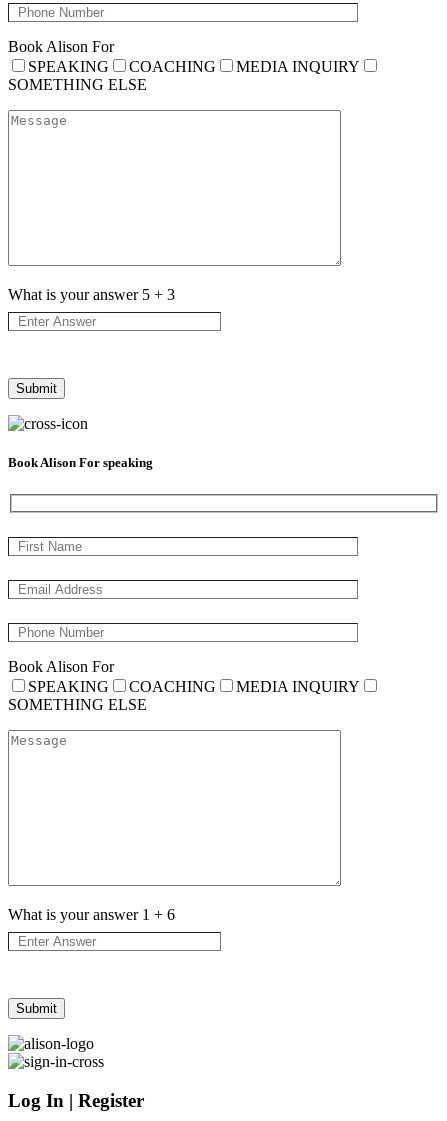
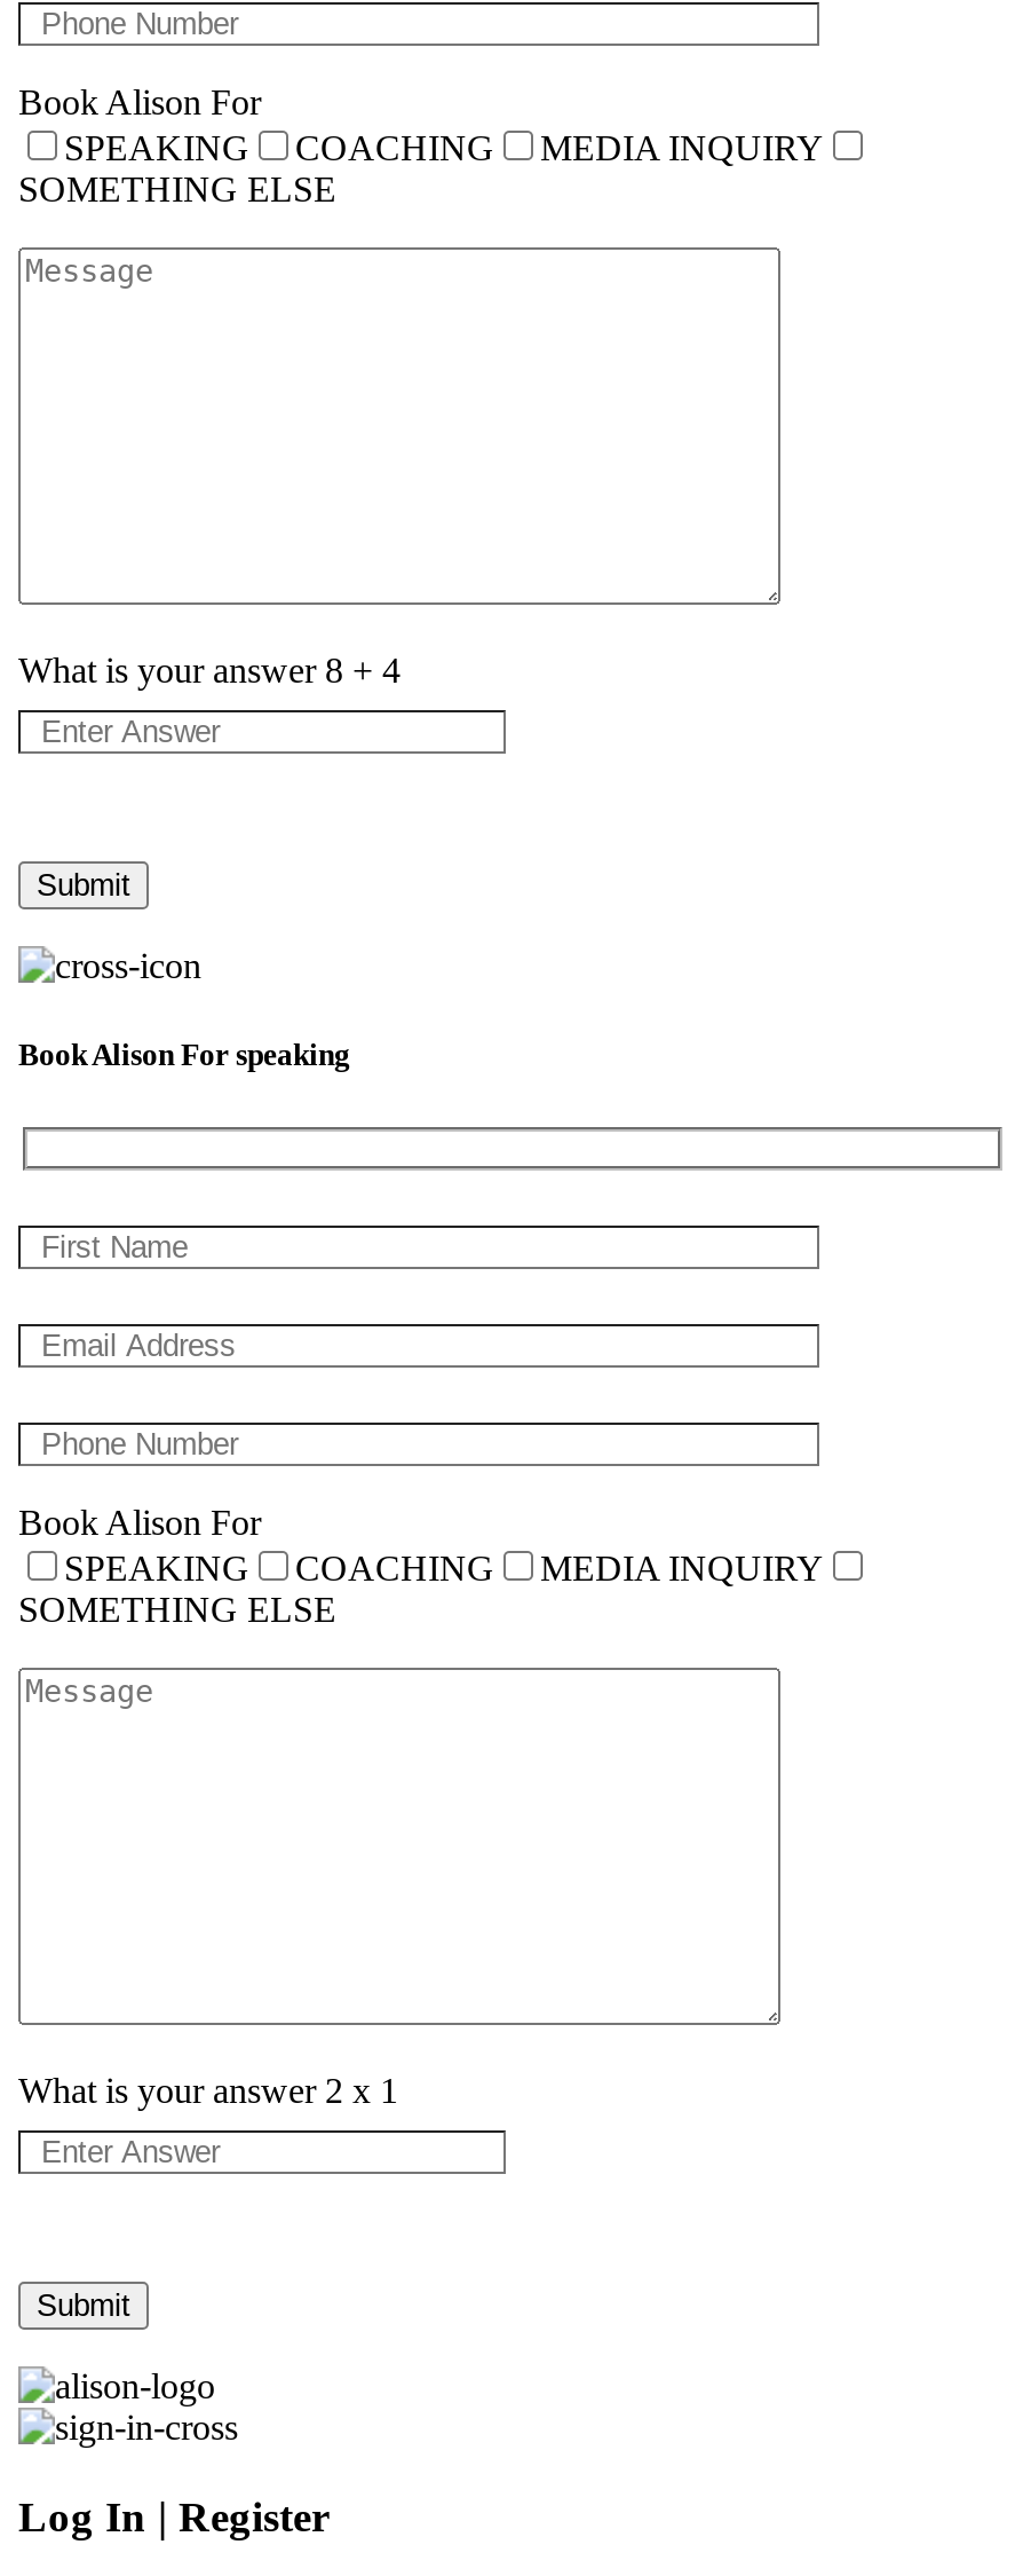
[8,286,175,303] What is your answer 5 + 3 -> [18,651,401,690] What is your answer 8 + 4
[8,906,175,923] What is your answer 1 + 6 -> [18,2071,398,2110] What is your answer 2 x 1

